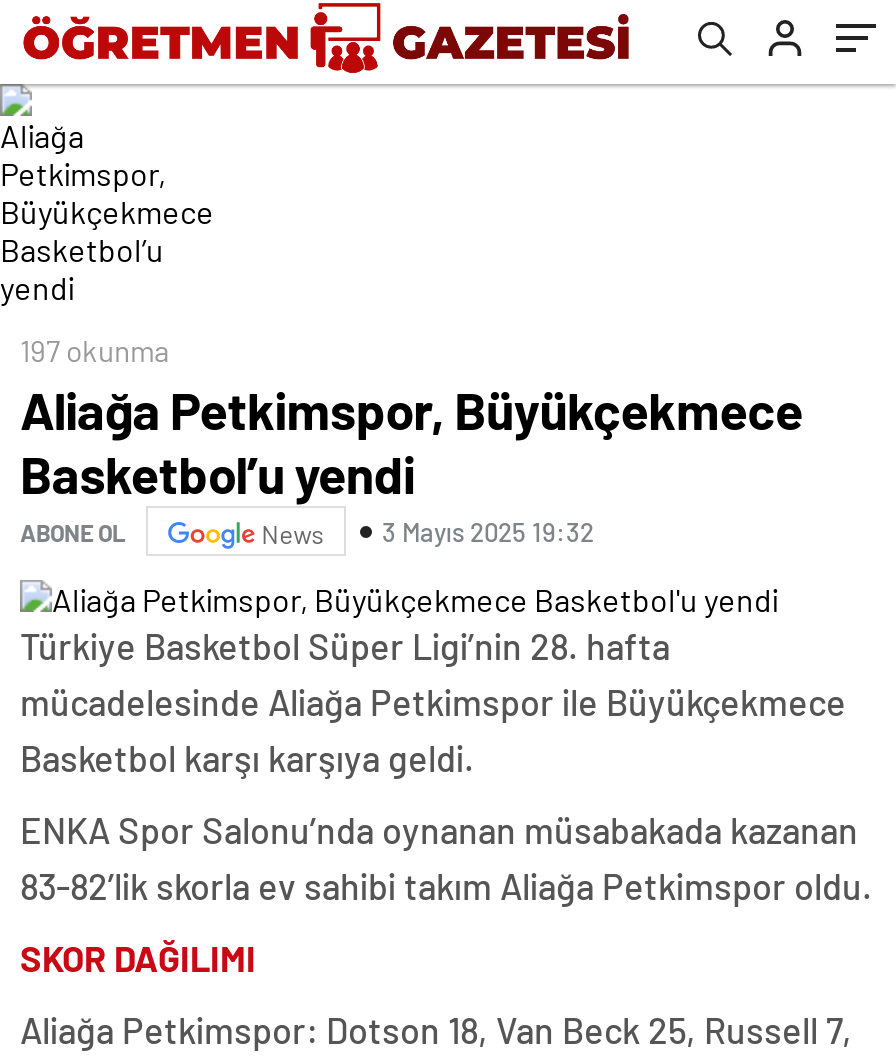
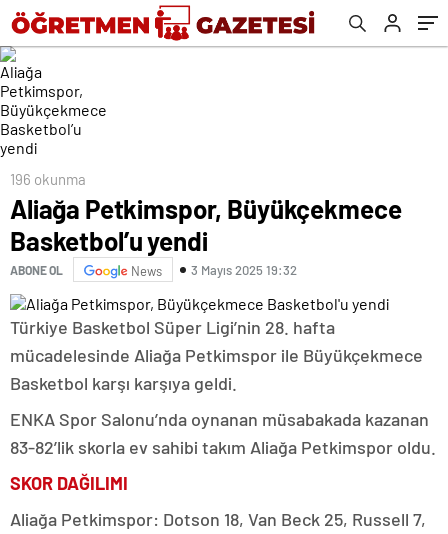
[20,332,170,368] 197 okunma -> [10,170,86,188] 196 okunma

